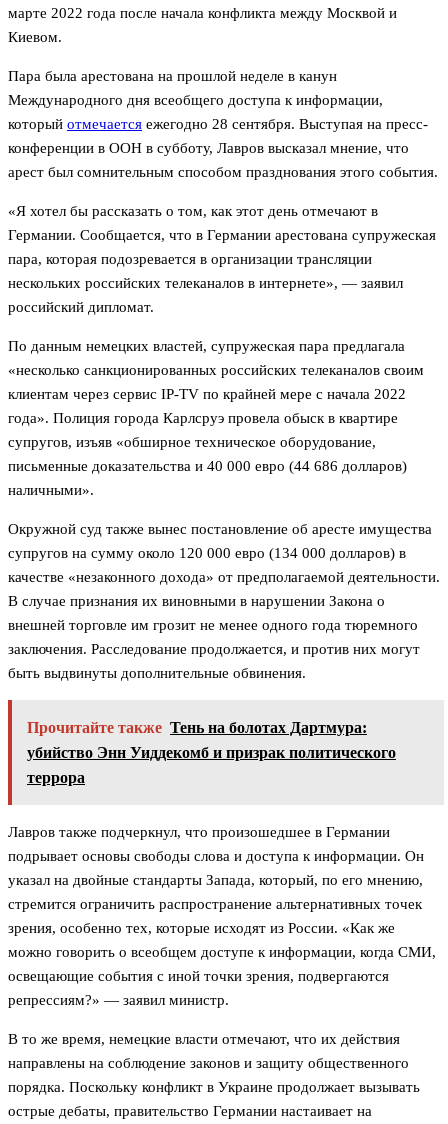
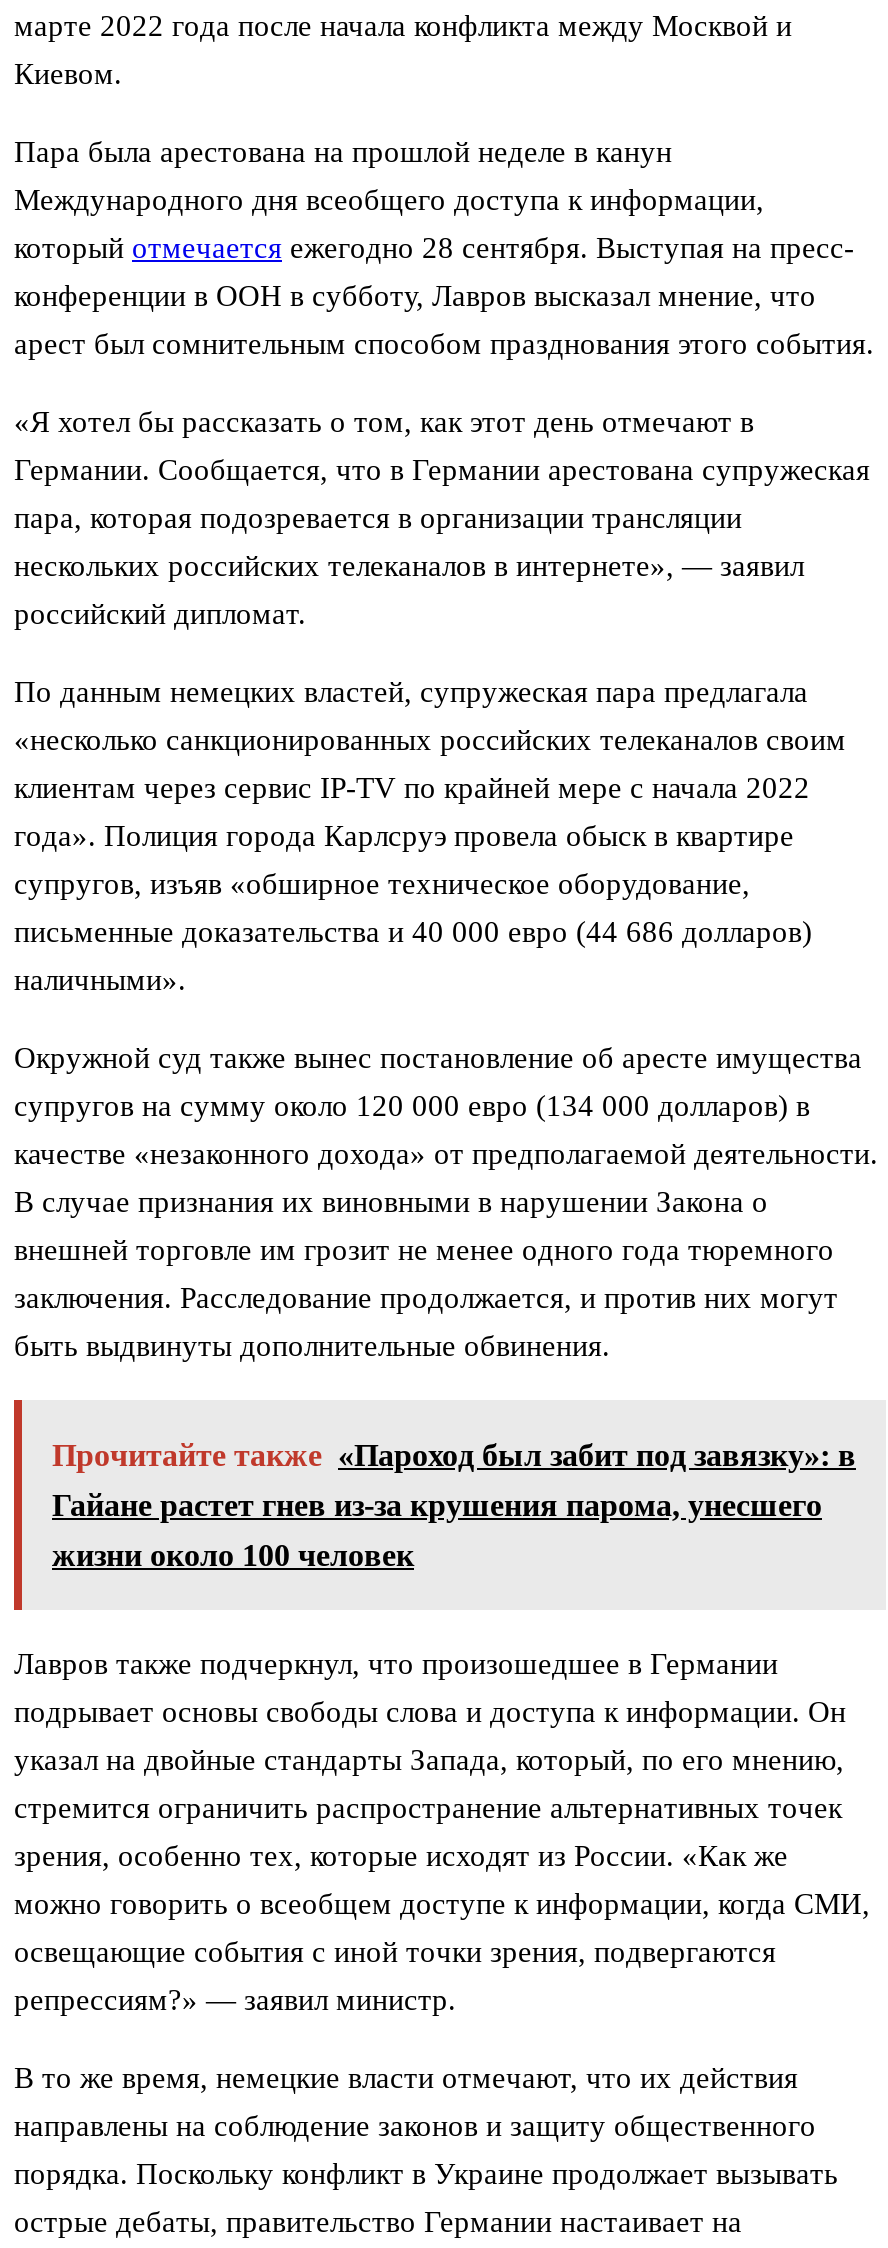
[27,719,367,736] Прочитайте также Тень на болотах Дартмура: -> [52,1439,856,1473] Прочитайте также «Пароход был забит под завязку»: в
[27,744,396,761] убийство Энн Уиддекомб и призрак политического -> [52,1489,822,1523] Гайане растет гнев из-за крушения парома, унесшего
[27,769,85,786] террора -> [52,1539,414,1573] жизни около 100 человек

